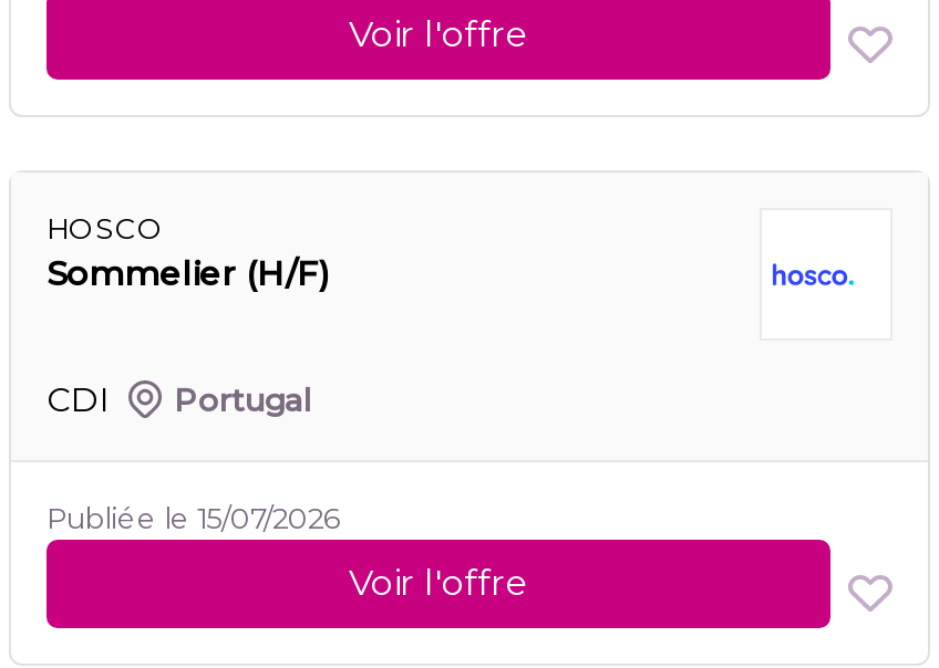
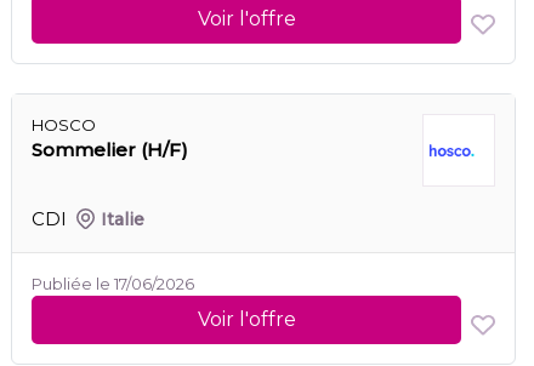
[174,379,311,419] Portugal -> [101,208,145,230] Italie
[47,500,341,535] Publiée le 15/07/2026 -> [32,274,194,293] Publiée le 17/06/2026

